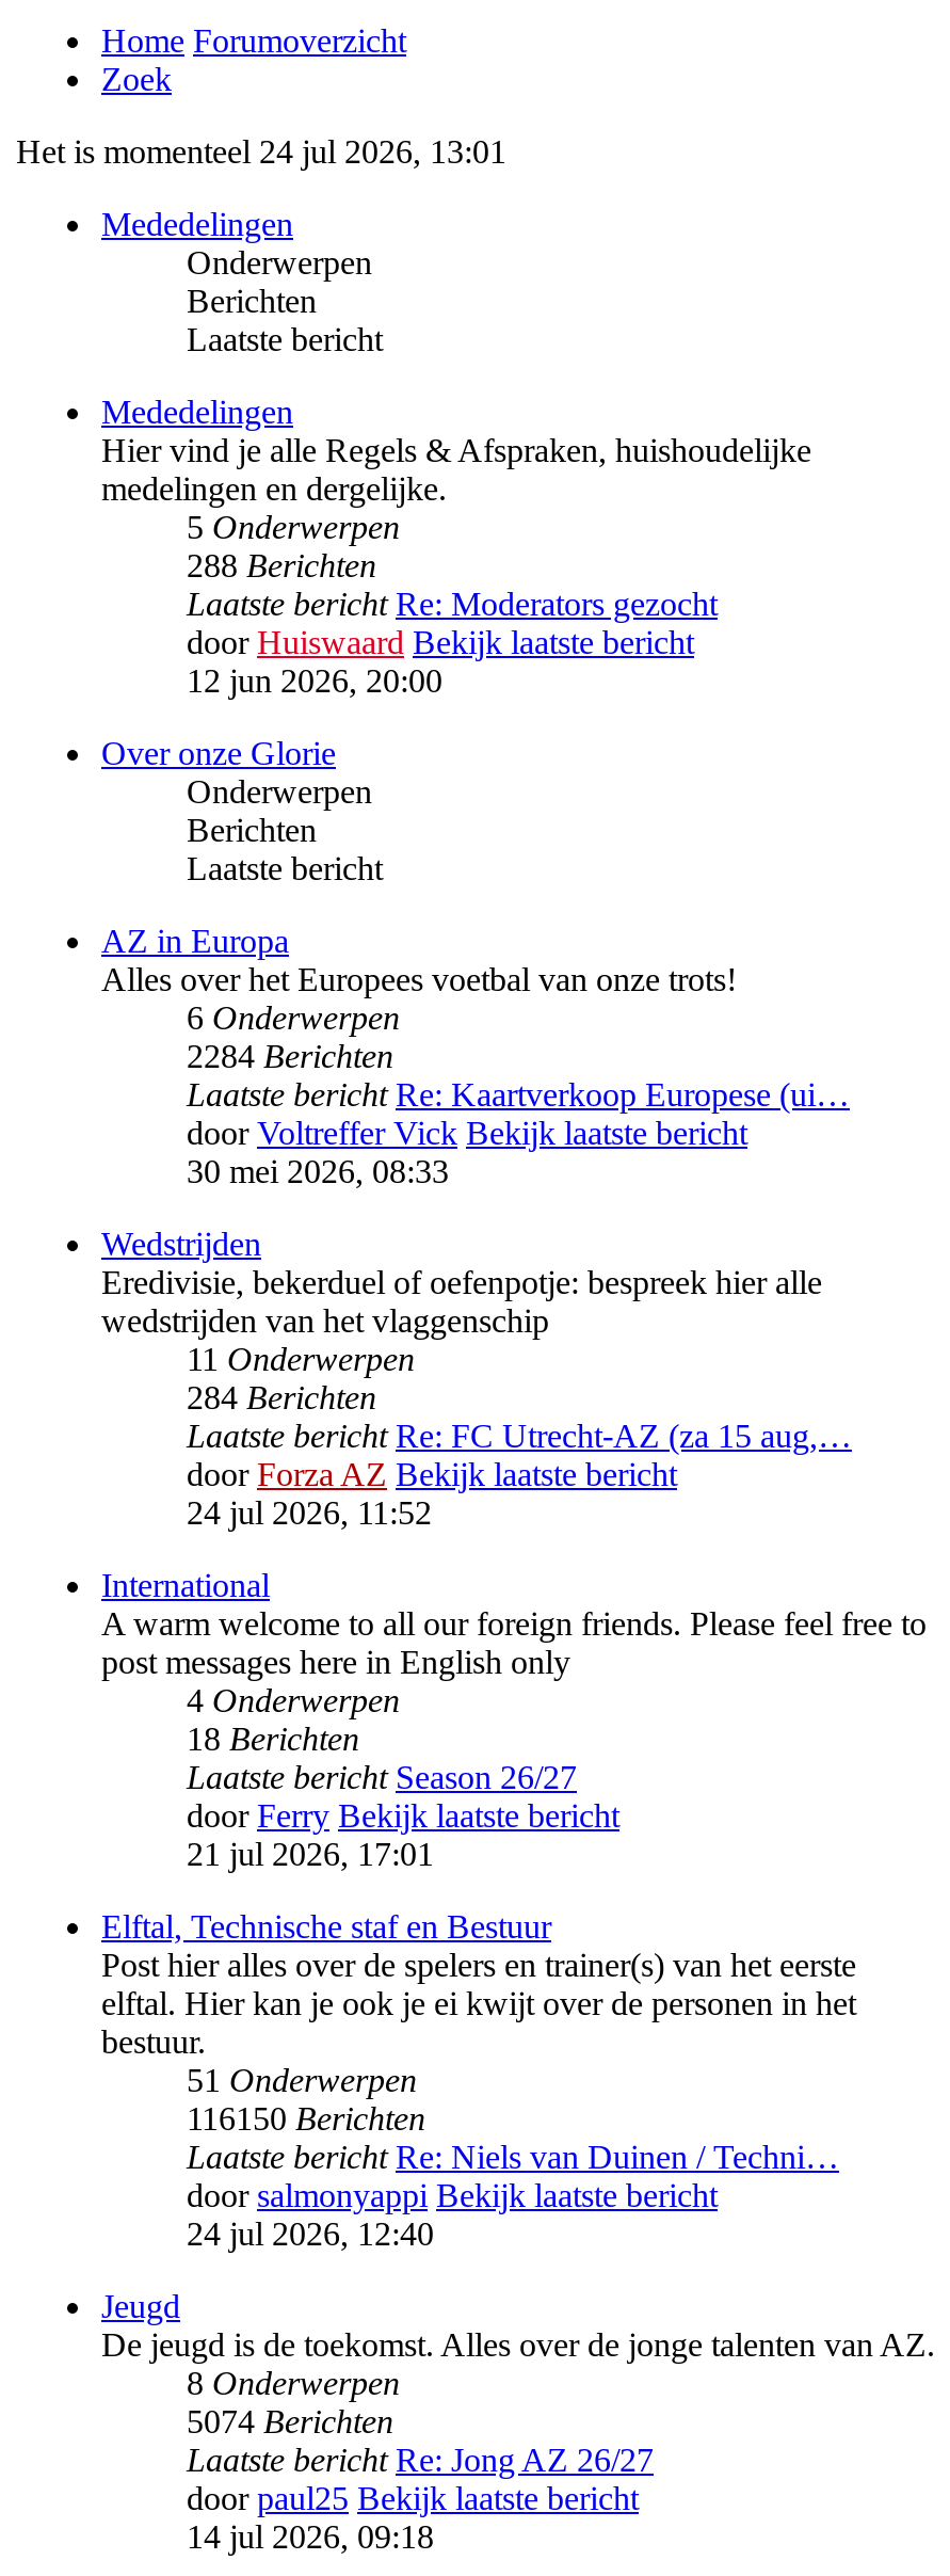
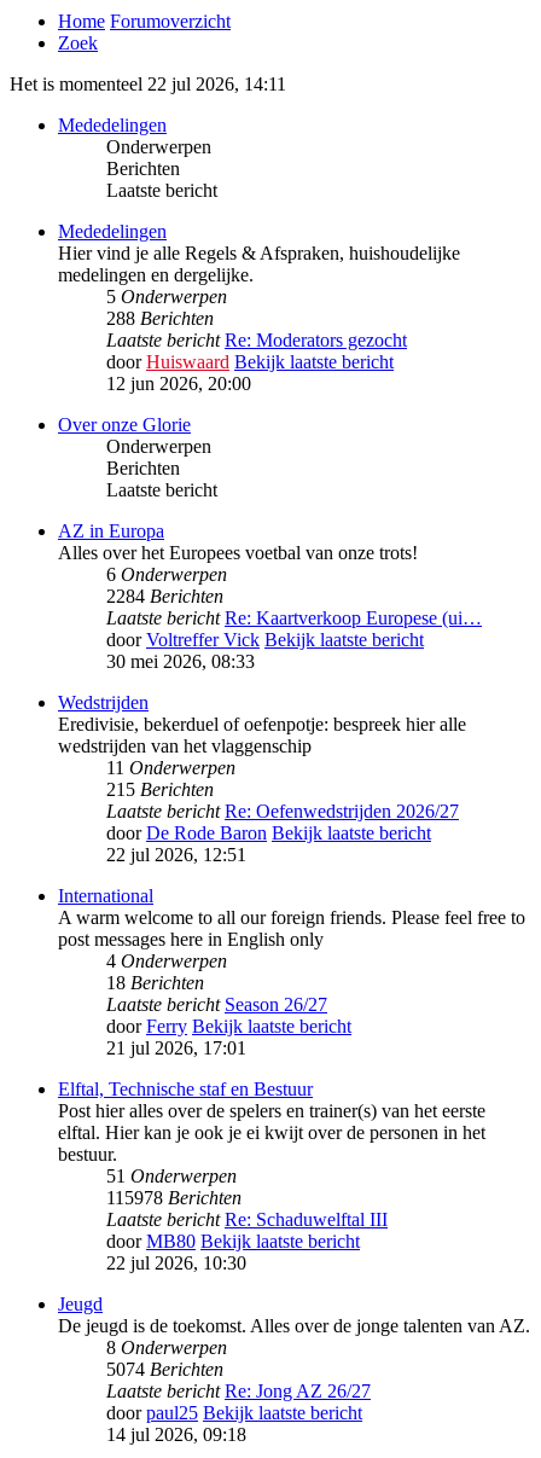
[16,134,506,171] Het is momenteel 24 jul 2026, 13:01 -> [10,74,286,95] Het is momenteel 22 jul 2026, 14:11
[187,1380,852,1532] 284 Berichten | Laatste bericht Re: FC Utrecht-AZ (za 15 aug,… | door Forza AZ Bekijk laatste bericht | 24 jul 2026, 11:52 -> [106,780,459,865] 215 Berichten | Laatste bericht Re: Oefenwedstrijden 2026/27 | door De Rode Baron Bekijk laatste bericht | 22 jul 2026, 12:51
[187,2101,839,2253] 116150 Berichten | Laatste bericht Re: Niels van Duinen / Techni… | door salmonyappi Bekijk laatste bericht | 24 jul 2026, 12:40 -> [106,1188,388,1274] 115978 Berichten | Laatste bericht Re: Schaduwelftal III | door MB80 Bekijk laatste bericht | 22 jul 2026, 10:30

